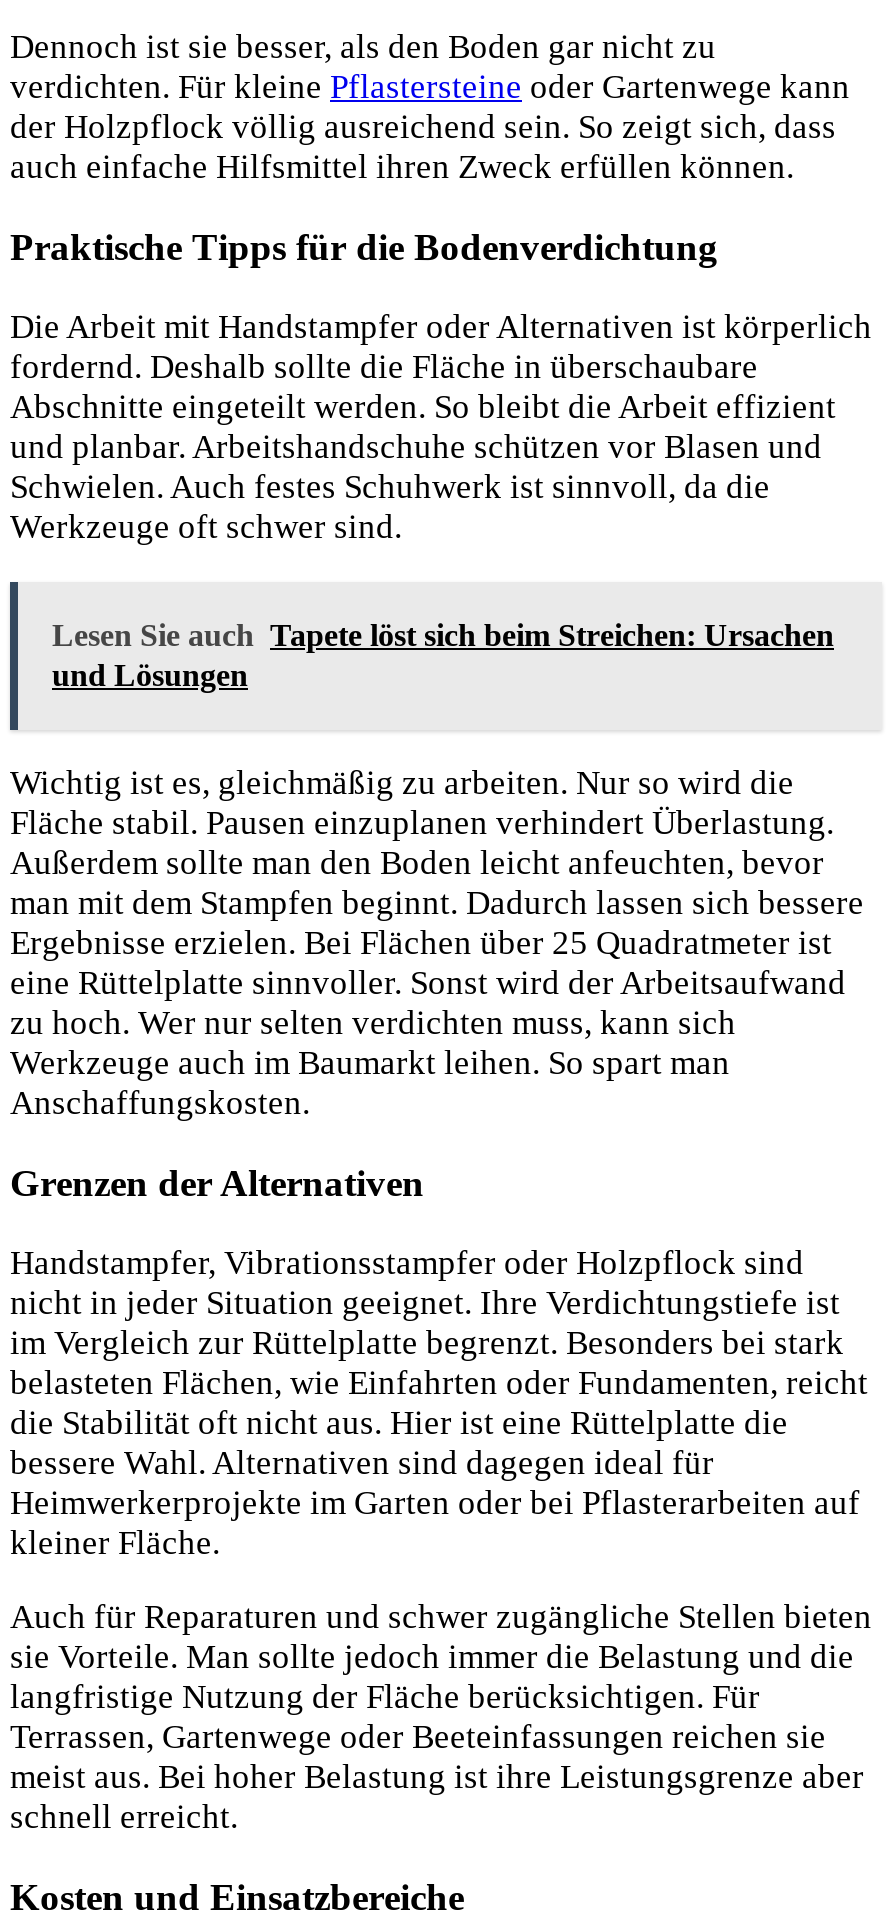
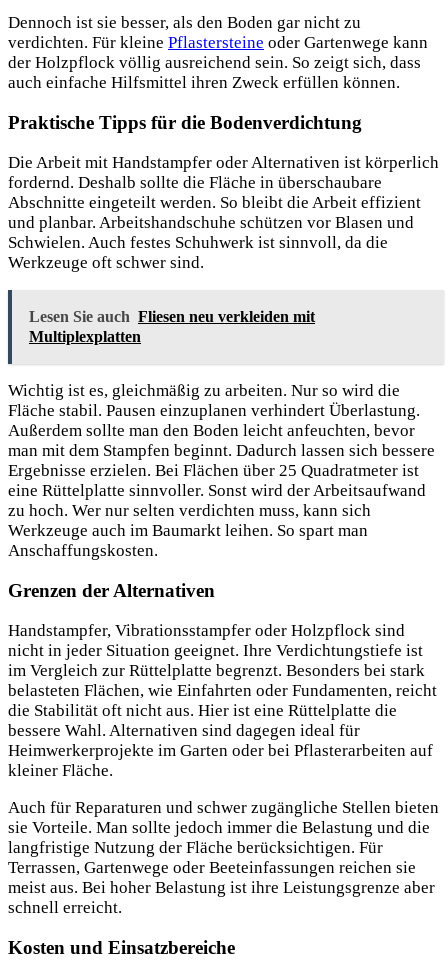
[52,618,834,692] Lesen Sie auch Tapete löst sich beim Streichen: Ursachen | und Lösungen -> [29,308,315,345] Lesen Sie auch Fliesen neu verkleiden mit | Multiplexplatten

